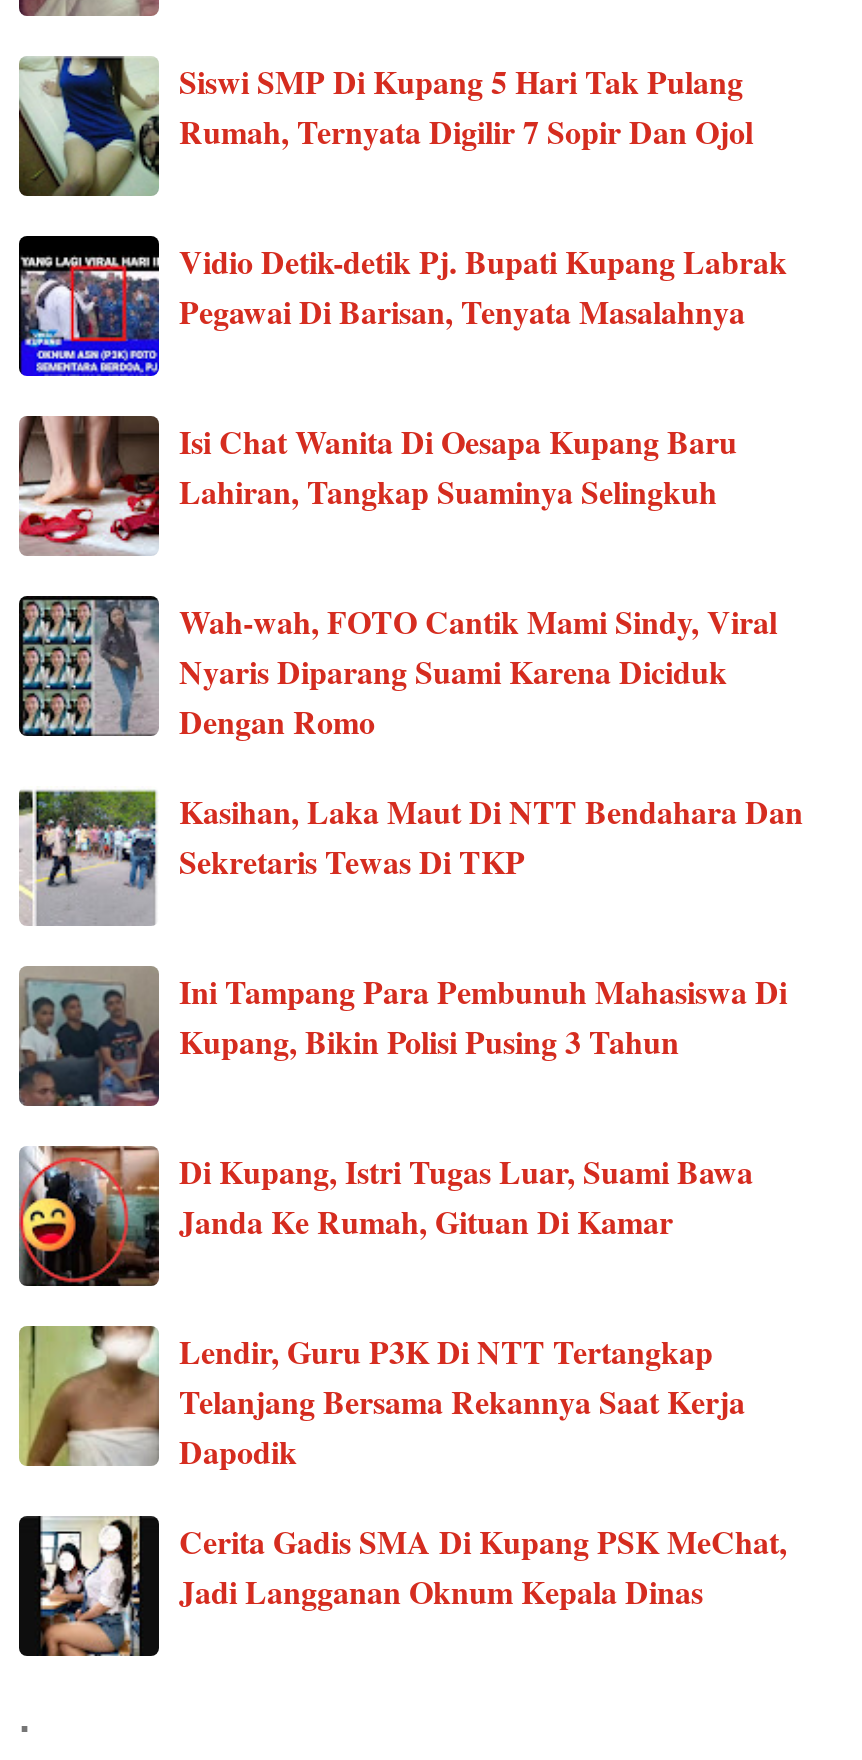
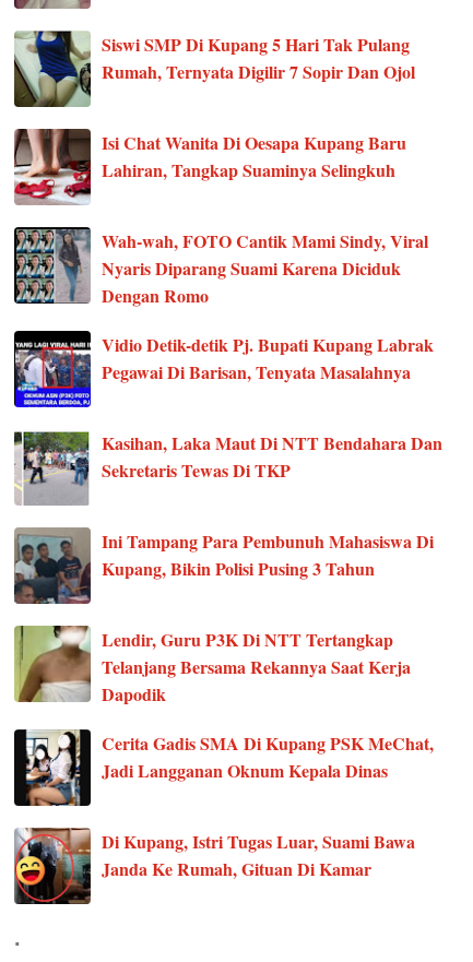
moved [17,234,787,378] -> [13,330,434,408]: [image] | Vidio Detik-detik Pj. Bupati Kupang Labrak | Pegawai Di Barisan, Tenyata Masalahnya
moved [15,412,777,744] -> [12,127,428,308]: [image] | Isi Chat Wanita Di Oesapa Kupang Baru | Lahiran, Tangkap Suaminya Selingkuh | Wah-wah, FOTO Cantik Mami Sindy, Viral | Nyaris Diparang Suami Karena Diciduk | Dengan Romo
moved [19,1146,753,1288] -> [13,828,415,905]: [image] | Di Kupang, Istri Tugas Luar, Suami Bawa | Janda Ke Rumah, Gituan Di Kamar
moved [19,1322,787,1614] -> [14,623,434,783]: [image] | Lendir, Guru P3K Di NTT Tertangkap | Telanjang Bersama Rekannya Saat Kerja | Dapodik | Cerita Gadis SMA Di Kupang PSK MeChat, | Jadi Langganan Oknum Kepala Dinas

